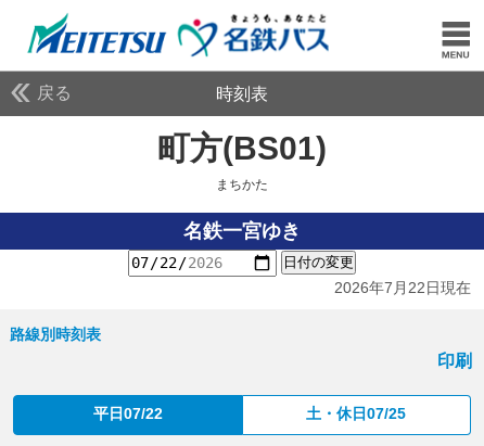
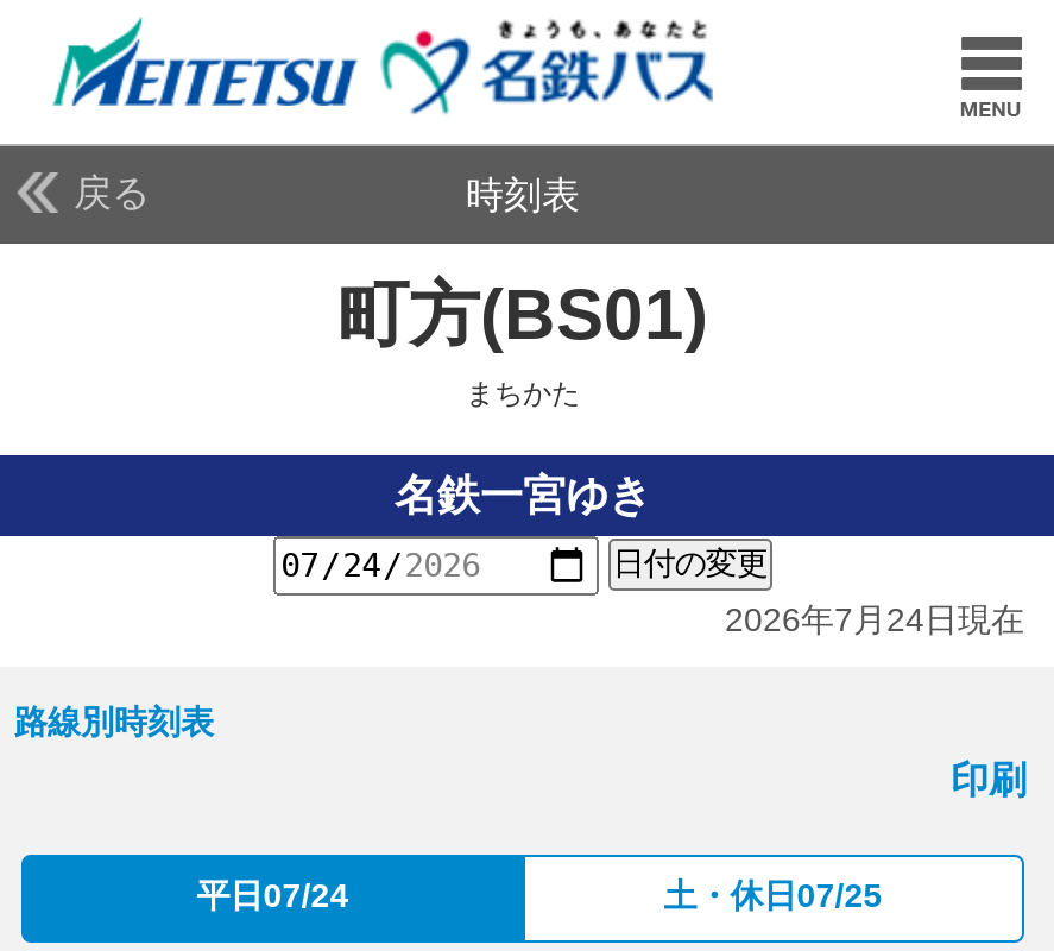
[334,279,471,296] 2026年7月22日現在 -> [725,600,1024,638] 2026年7月24日現在
[93,405,163,422] 平日07/22 -> [197,877,349,915] 平日07/24

